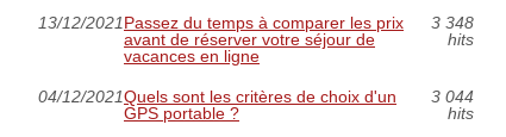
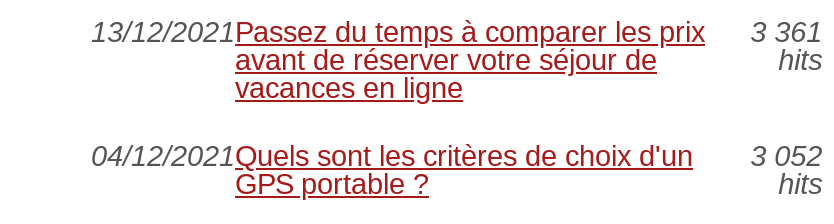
[38,13,473,32] 13/12/2021 Passez du temps à comparer les prix 3 348 -> [91,15,822,47] 13/12/2021 Passez du temps à comparer les prix 3 361
[38,86,473,106] 04/12/2021Quels sont les critères de choix d'un 3 044 -> [91,139,822,171] 04/12/2021Quels sont les critères de choix d'un 3 052

